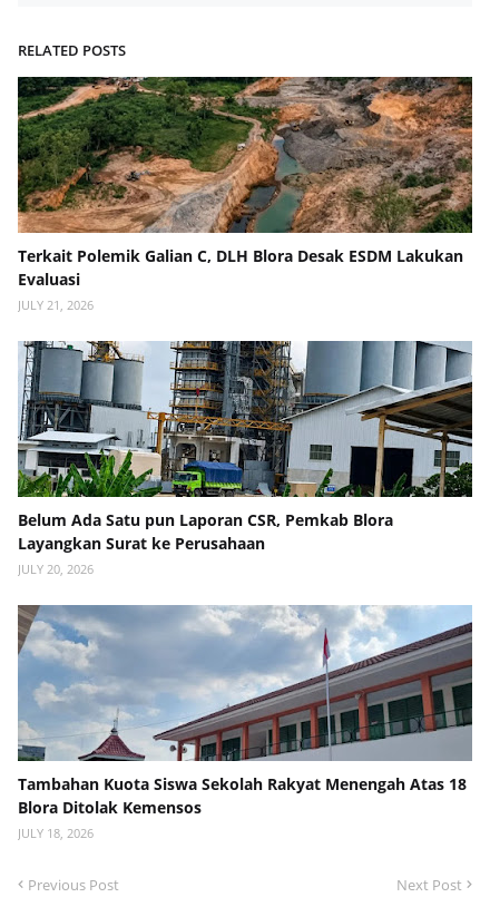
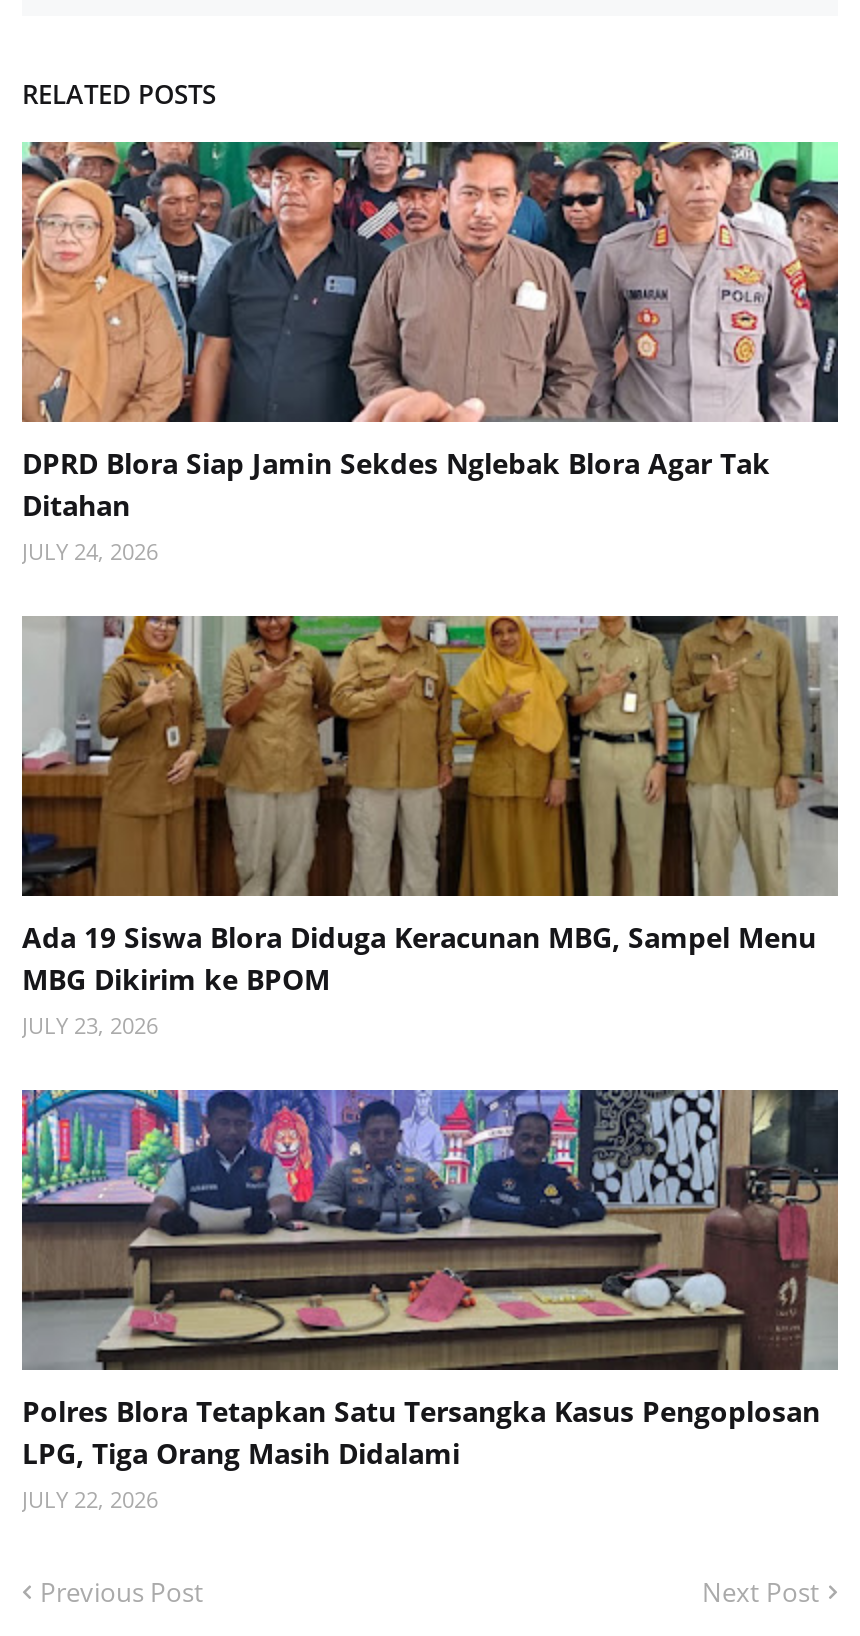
[17,76,473,313] [image] | Terkait Polemik Galian C, DLH Blora Desak ESDM Lakukan | Evaluasi | JULY 21, 2026 -> [20,140,840,565] [image] | DPRD Blora Siap Jamin Sekdes Nglebak Blora Agar Tak | Ditahan | JULY 24, 2026
[17,340,472,577] [image] | Belum Ada Satu pun Laporan CSR, Pemkab Blora | Layangkan Surat ke Perusahaan | JULY 20, 2026 -> [20,614,838,1039] [image] | Ada 19 Siswa Blora Diduga Keracunan MBG, Sampel Menu | MBG Dikirim ke BPOM | JULY 23, 2026
[17,605,473,841] [image] | Tambahan Kuota Siswa Sekolah Rakyat Menengah Atas 18 | Blora Ditolak Kemensos | JULY 18, 2026 -> [20,1088,840,1513] [image] | Polres Blora Tetapkan Satu Tersangka Kasus Pengoplosan | LPG, Tiga Orang Masih Didalami | JULY 22, 2026

